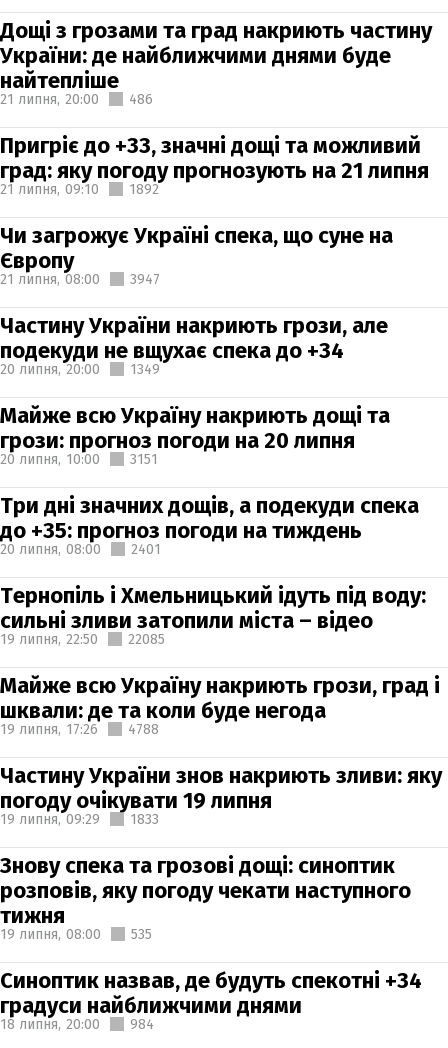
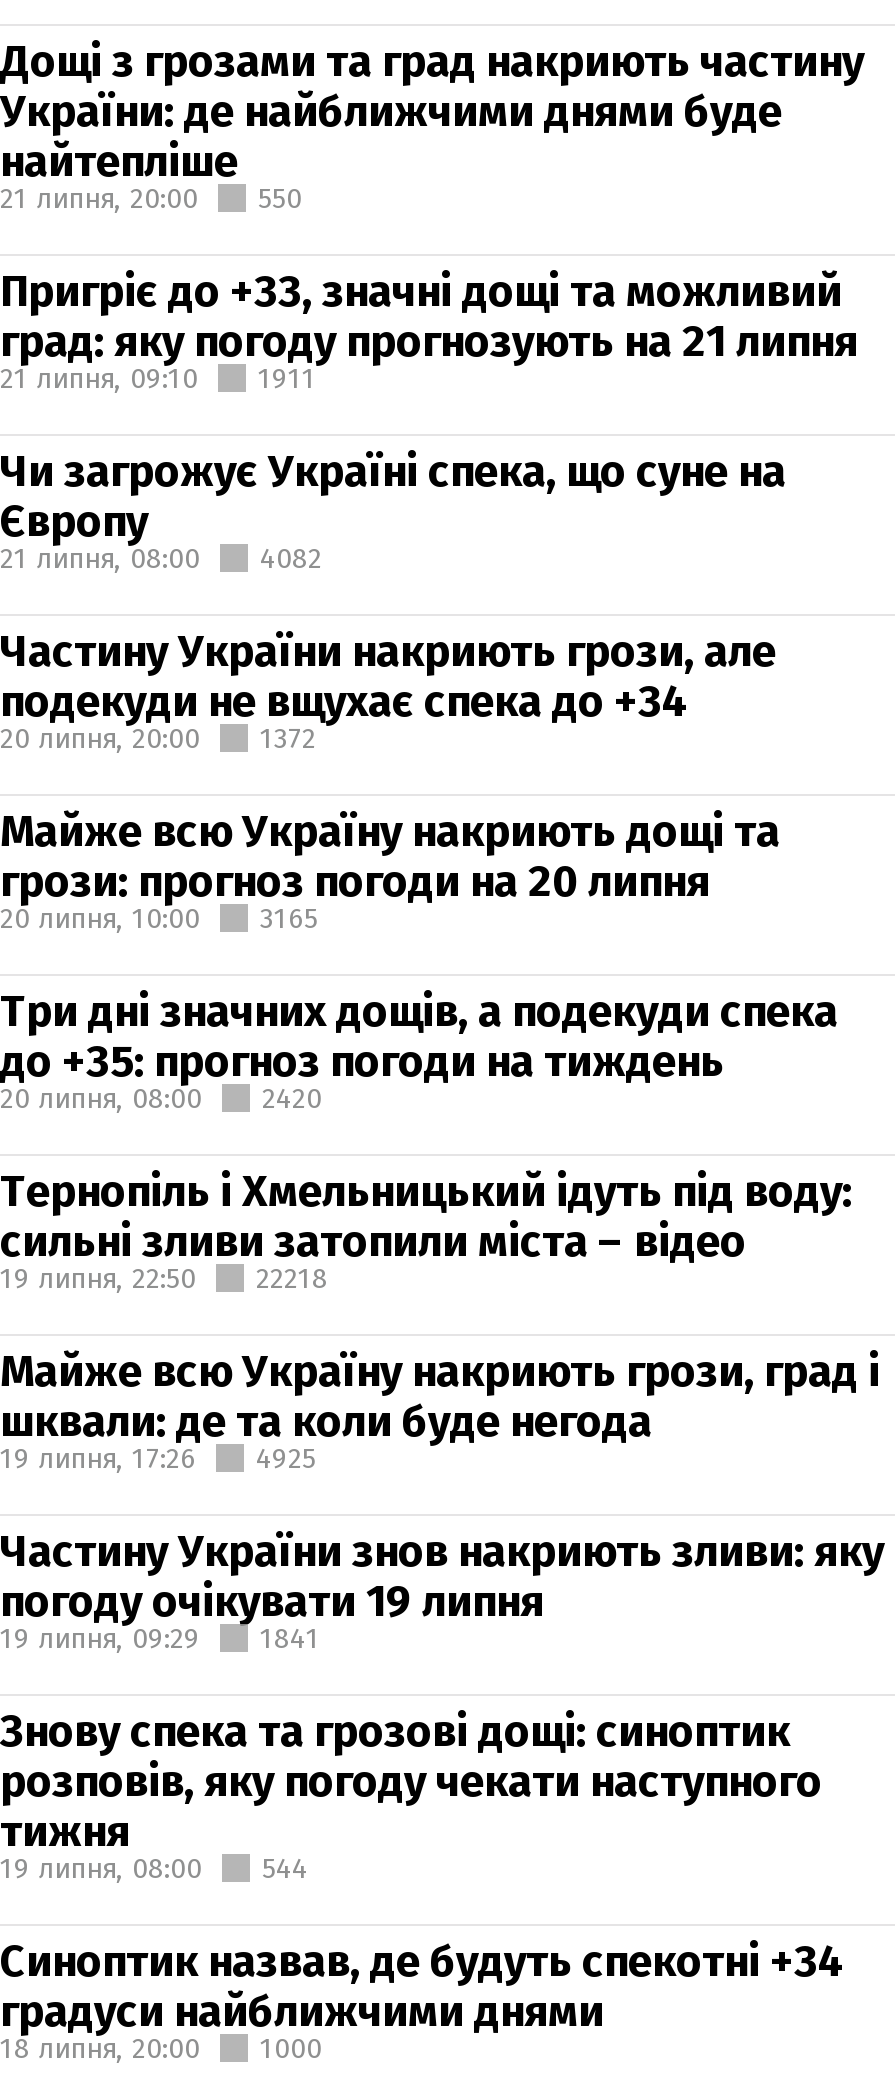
[0,90,153,107] 21 липня, 20:00 486 -> [0,181,302,215] 21 липня, 20:00 550
[129,180,159,197] 1892 -> [258,361,316,395] 1911
[0,270,160,287] 21 липня, 08:00 3947 -> [0,541,322,575] 21 липня, 08:00 4082
[0,360,160,377] 20 липня, 20:00 1349 -> [0,721,316,755] 20 липня, 20:00 1372
[0,450,158,467] 20 липня, 10:00 3151 -> [0,901,318,935] 20 липня, 10:00 3165
[0,540,161,557] 20 липня, 08:00 2401 -> [0,1081,322,1115] 20 липня, 08:00 2420
[0,630,165,647] 19 липня, 22:50 22085 -> [0,1261,328,1295] 19 липня, 22:50 22218
[0,720,159,737] 19 липня, 17:26 4788 -> [0,1441,316,1475] 19 липня, 17:26 4925
[0,810,159,827] 19 липня, 09:29 1833 -> [0,1621,320,1655] 19 липня, 09:29 1841
[0,925,152,942] 19 липня, 08:00 535 -> [0,1851,308,1885] 19 липня, 08:00 544
[0,1015,154,1032] 18 липня, 20:00 984 -> [0,2031,322,2065] 18 липня, 20:00 1000

